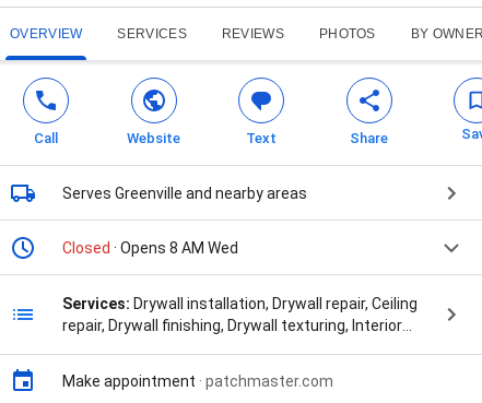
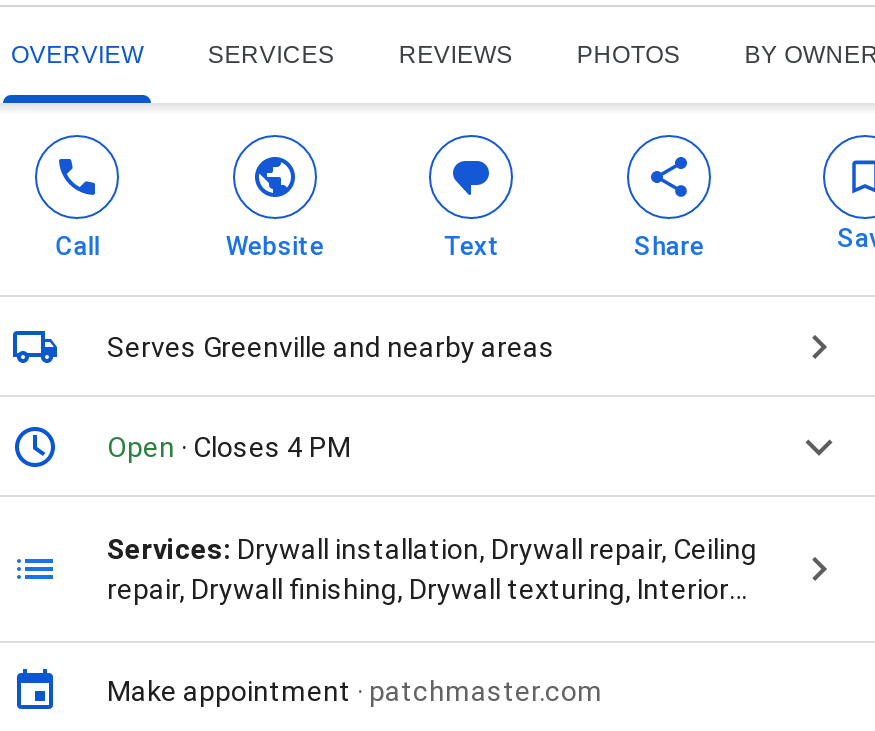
[62,239,238,257] Closed · Opens 8 AM Wed -> [107,431,351,463] Open · Closes 4 PM

